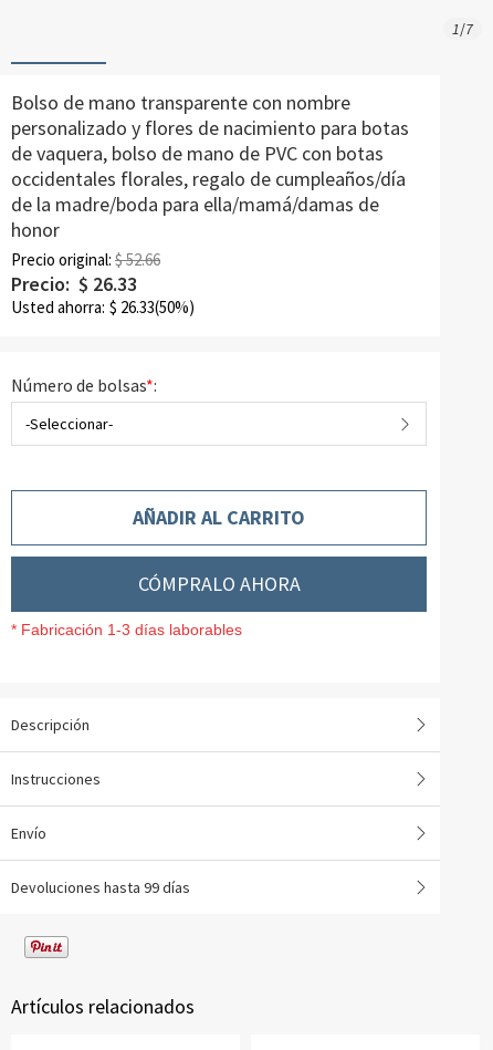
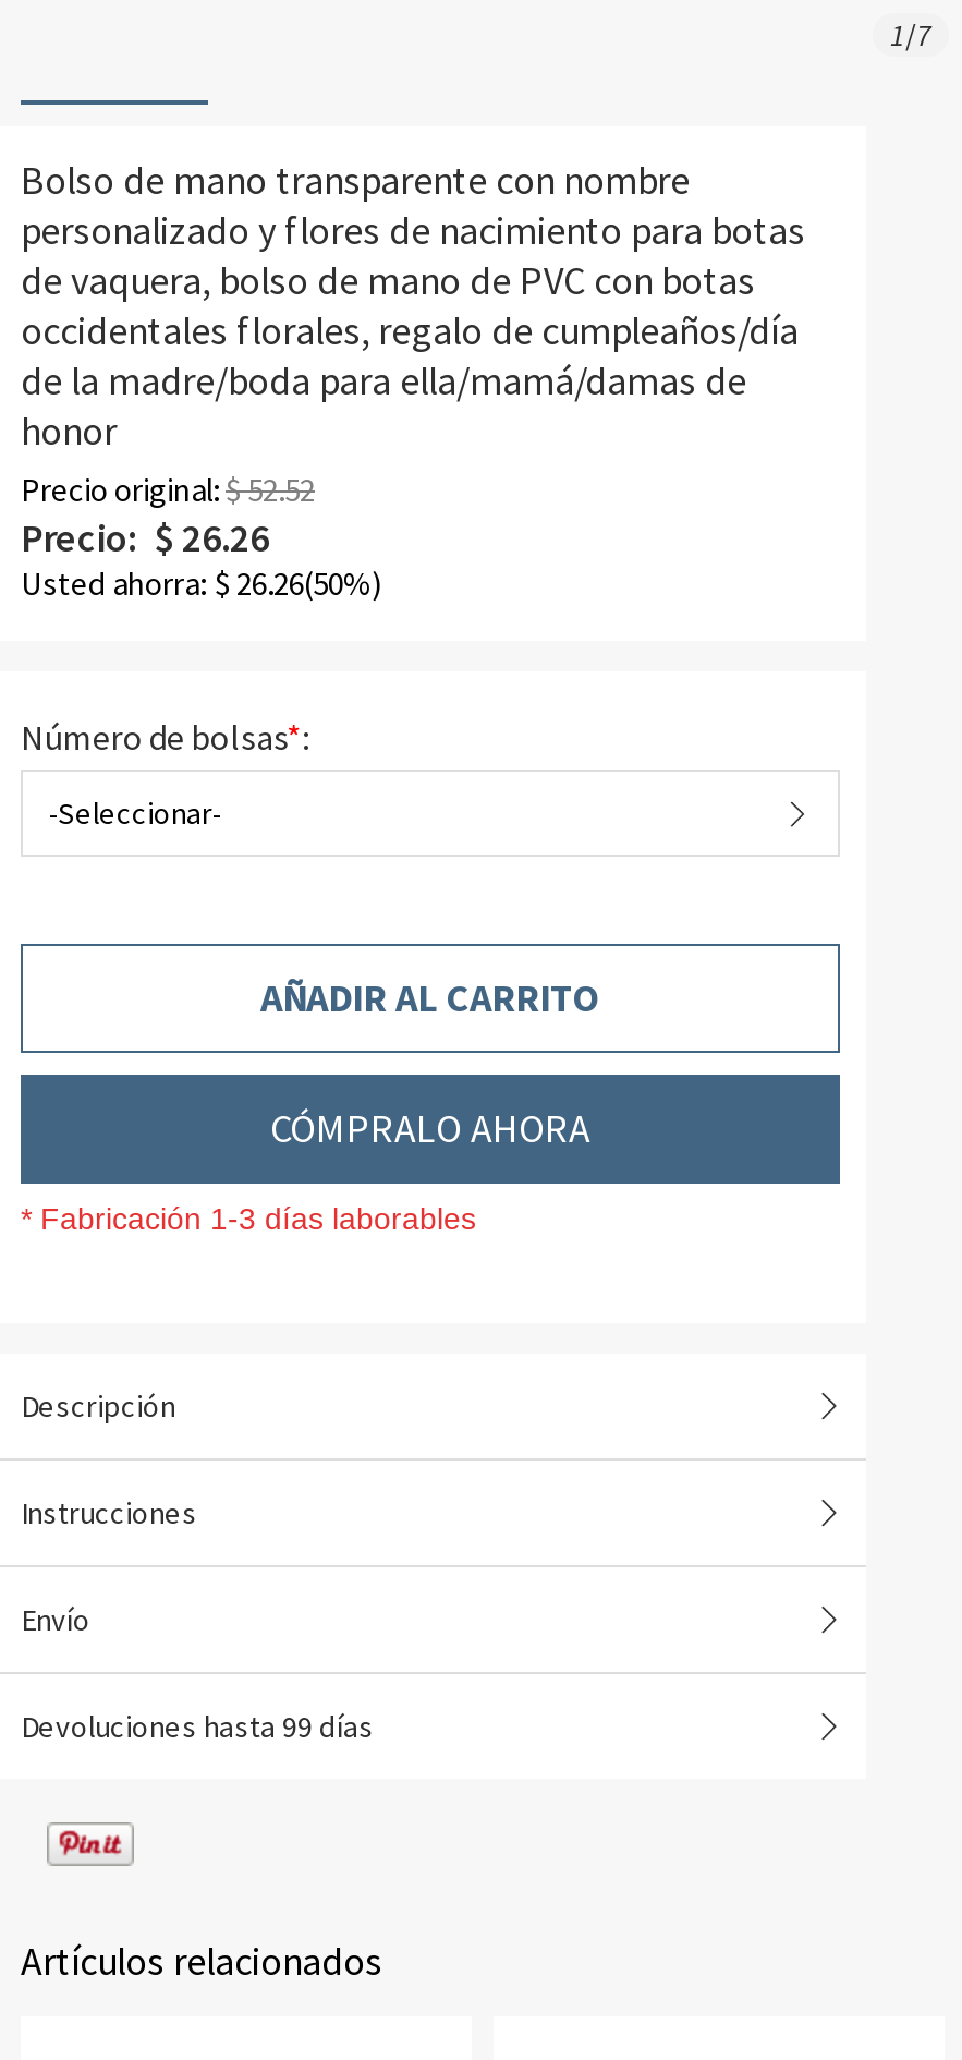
[11,249,160,270] Precio original:$ 52.66 -> [21,469,315,510] Precio original:$ 52.52
[11,271,137,297] Precio: $ 26.33 -> [21,512,269,562] Precio: $ 26.26
[11,297,195,318] Usted ahorra: $ 26.33(50%) -> [21,562,382,604] Usted ahorra: $ 26.26(50%)

